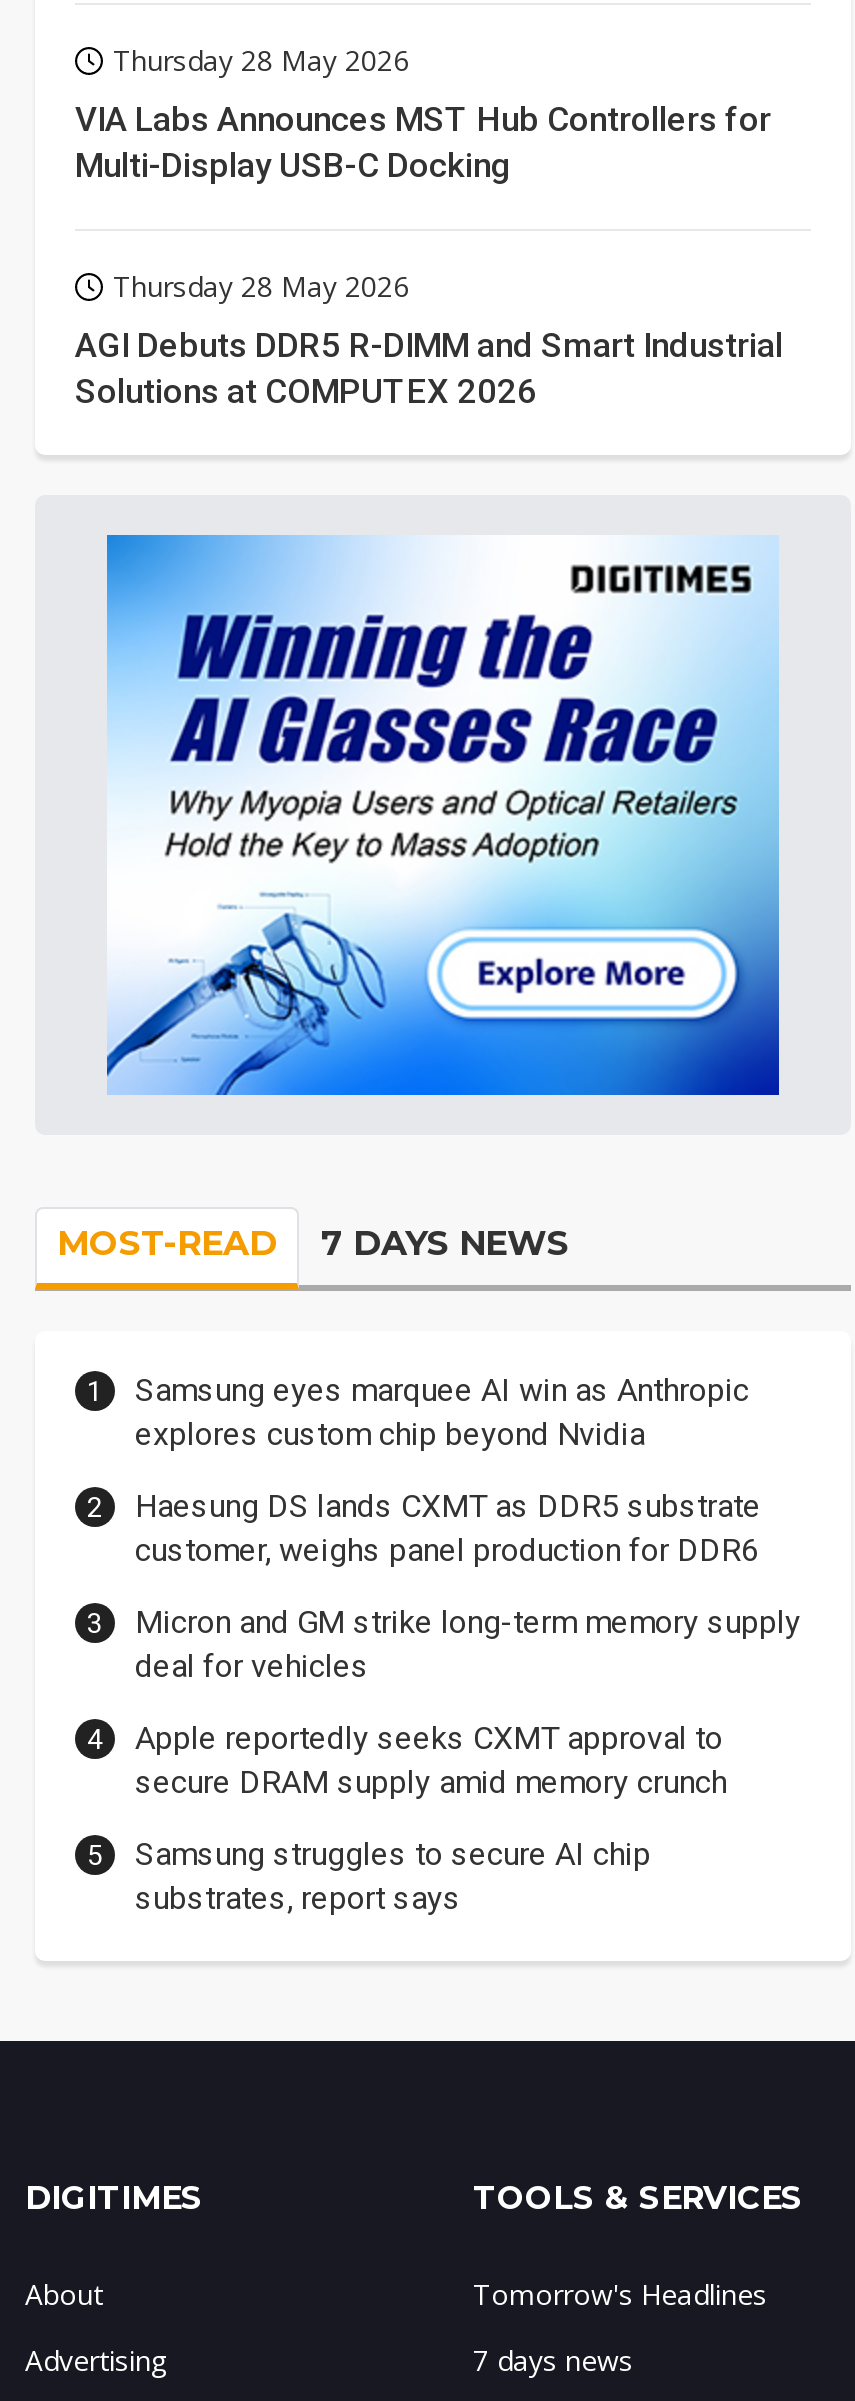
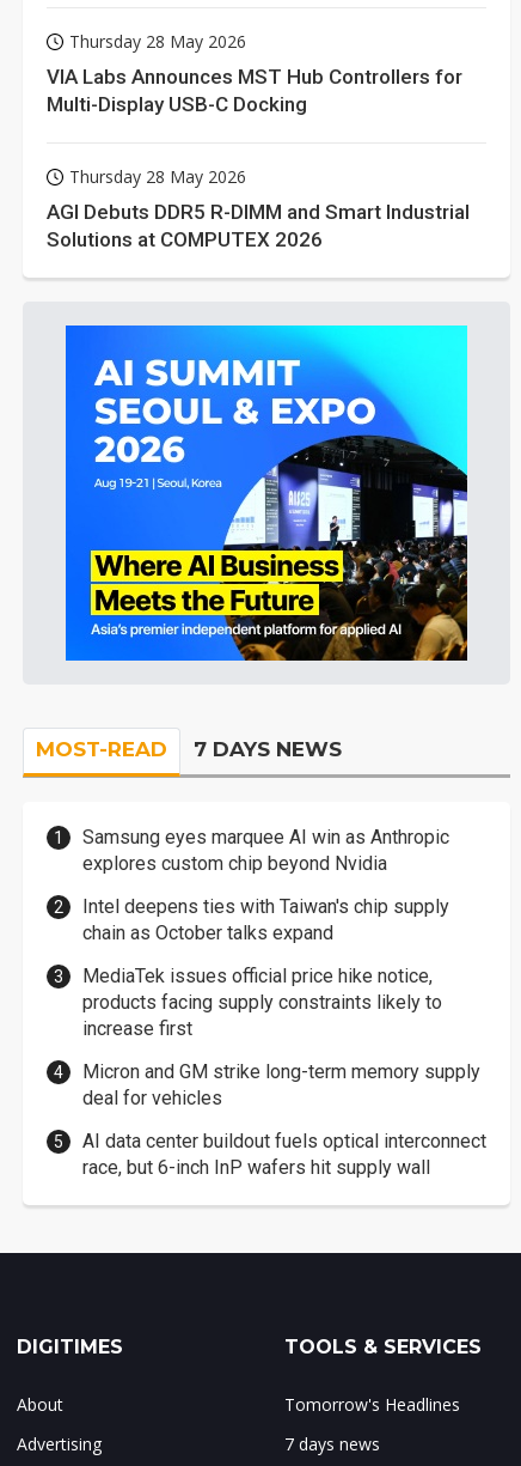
[107,535,781,1097] [image] -> [65,324,468,662] [image]
[135,1487,761,1569] Haesung DS lands CXMT as DDR5 substrate | customer, weighs panel production for DDR6 -> [82,895,449,1040] Intel deepens ties with Taiwan's chip supply | chain as October talks expand | MediaTek issues official price hike notice, | products facing supply constraints likely to | increase first
moved [135,1603,801,1685] -> [82,1061,480,1110]: Micron and GM strike long-term memory supply | deal for vehicles
[135,1719,727,1917] Apple reportedly seeks CXMT approval to | secure DRAM supply amid memory crunch | Samsung struggles to secure AI chip | substrates, report says -> [82,1130,486,1179] AI data center buildout fuels optical interconnect | race, but 6-inch InP wafers hit supply wall

